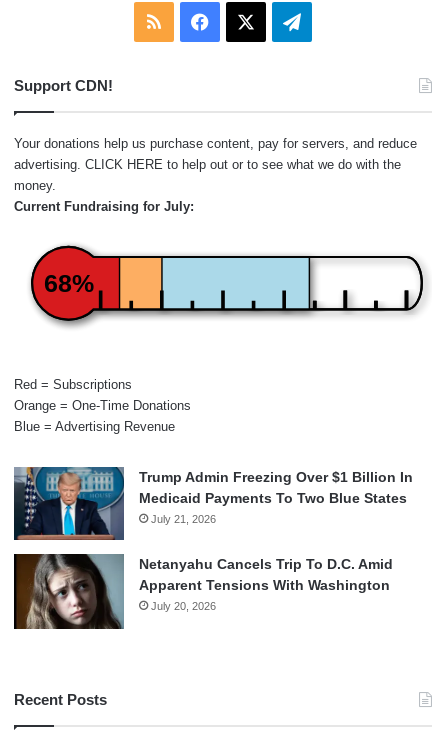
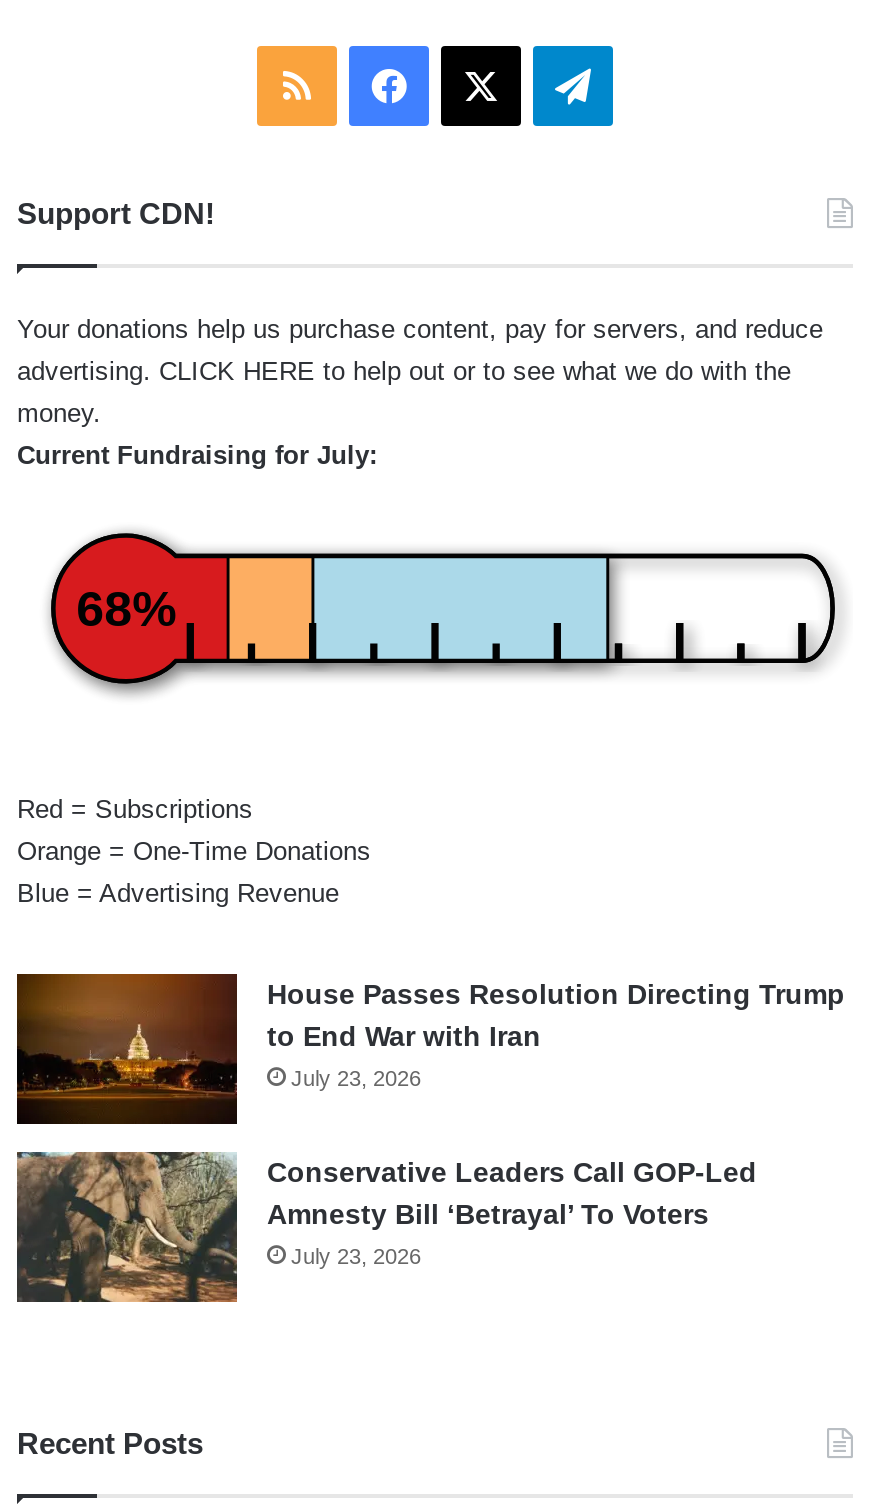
[13,466,413,541] [image] | Trump Admin Freezing Over $1 Billion In | Medicaid Payments To Two Blue States | July 21, 2026 -> [15,971,845,1125] [image] | House Passes Resolution Directing Trump | to End War with Iran | July 23, 2026
[13,553,393,630] [image] | Netanyahu Cancels Trip To D.C. Amid | Apparent Tensions With Washington | July 20, 2026 -> [15,1149,757,1303] [image] | Conservative Leaders Call GOP-Led | Amnesty Bill ‘Betrayal’ To Voters | July 23, 2026

